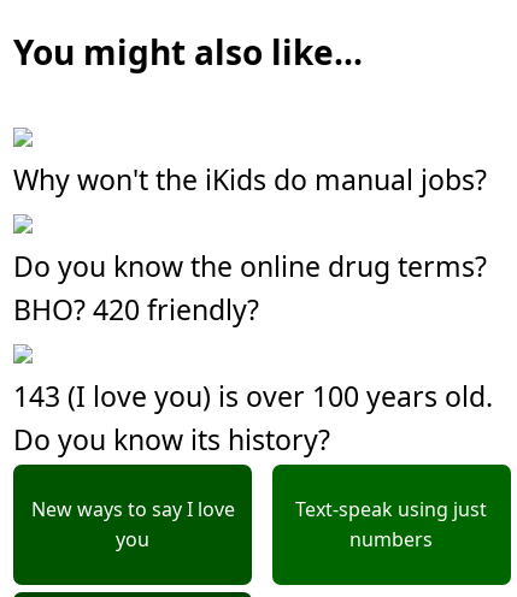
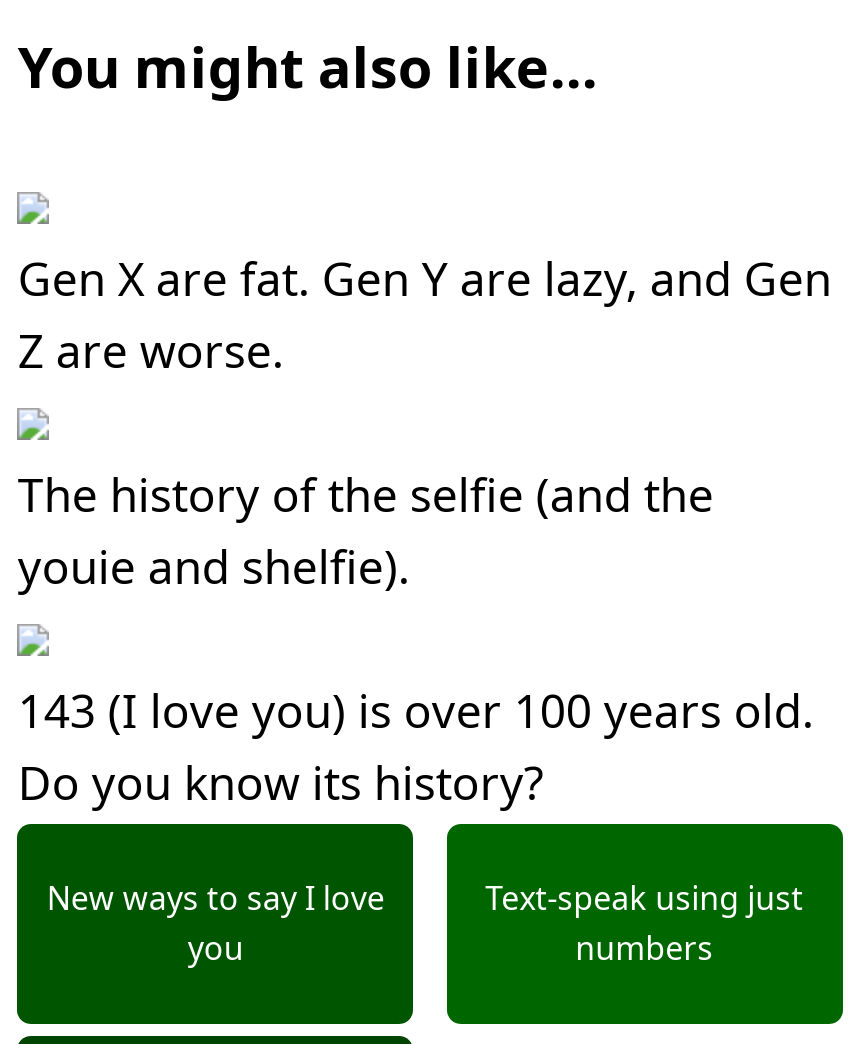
[14,160,487,198] Why won't the iKids do manual jobs? -> [18,245,832,381] Gen X are fat. Gen Y are lazy, and Gen | Z are worse.
[14,246,487,328] Do you know the online drug terms? | BHO? 420 friendly? -> [18,461,714,597] The history of the selfie (and the | youie and shelfie).

